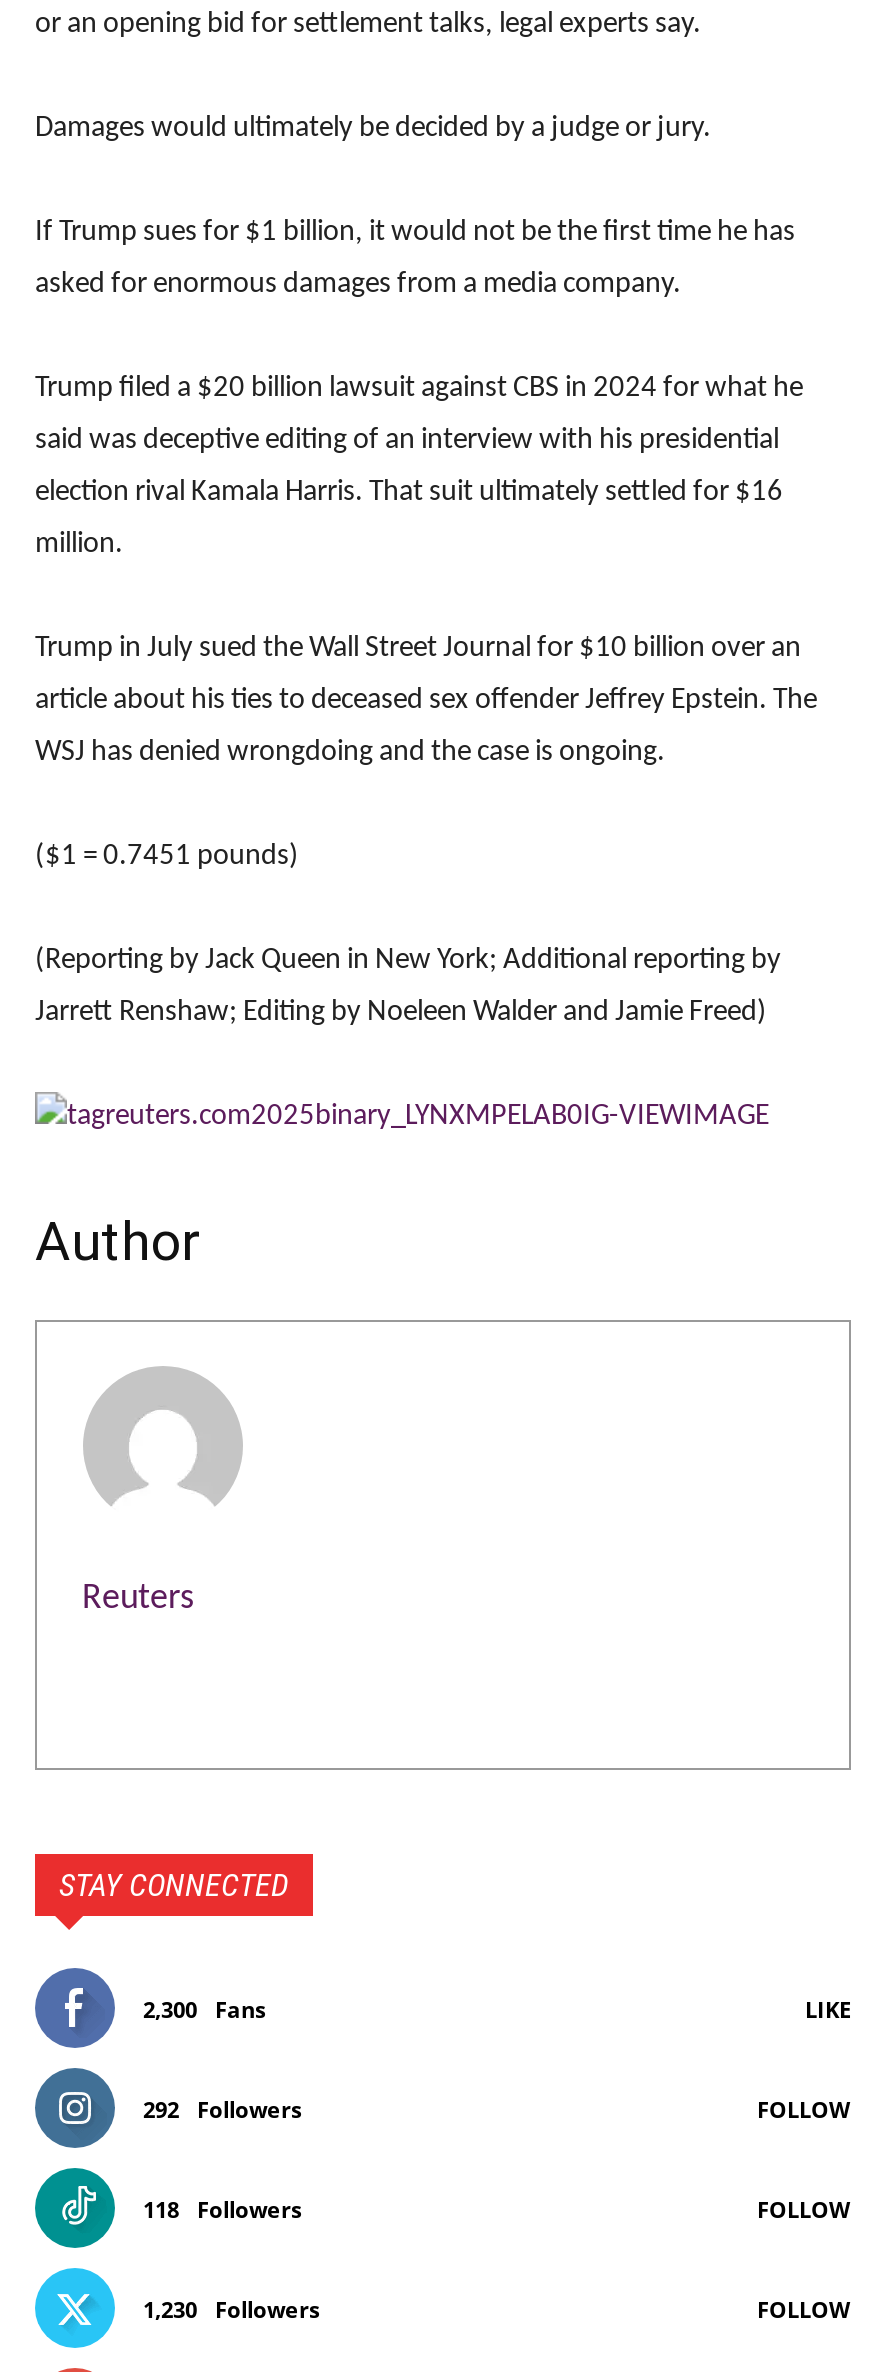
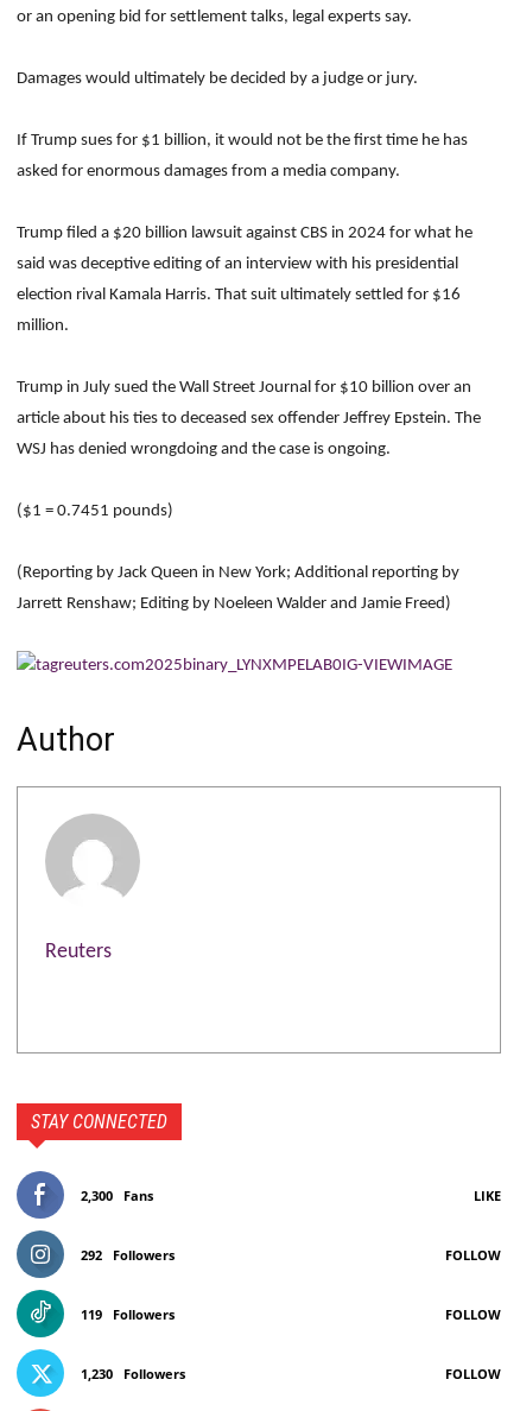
[143,2194,301,2224] 118 Followers -> [81,1305,175,1323] 119 Followers

